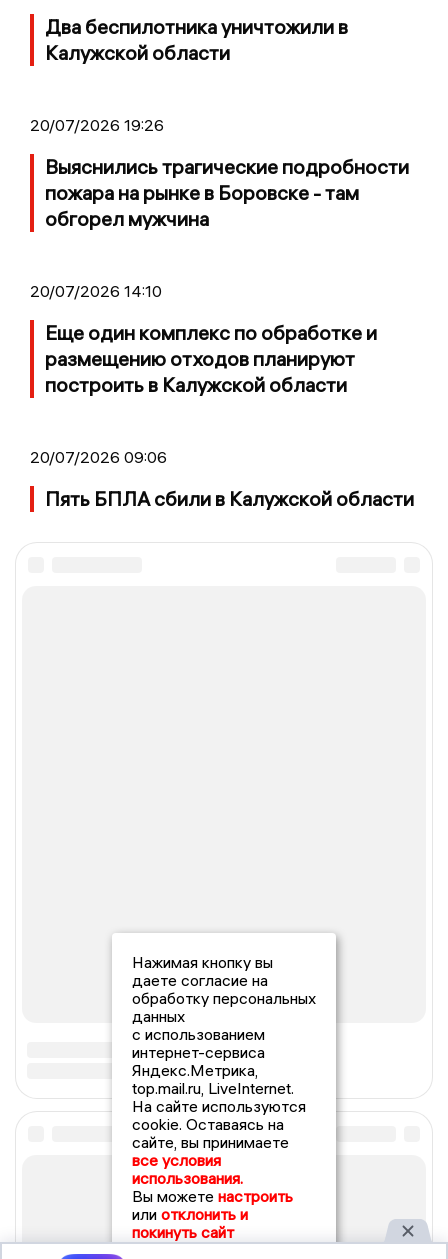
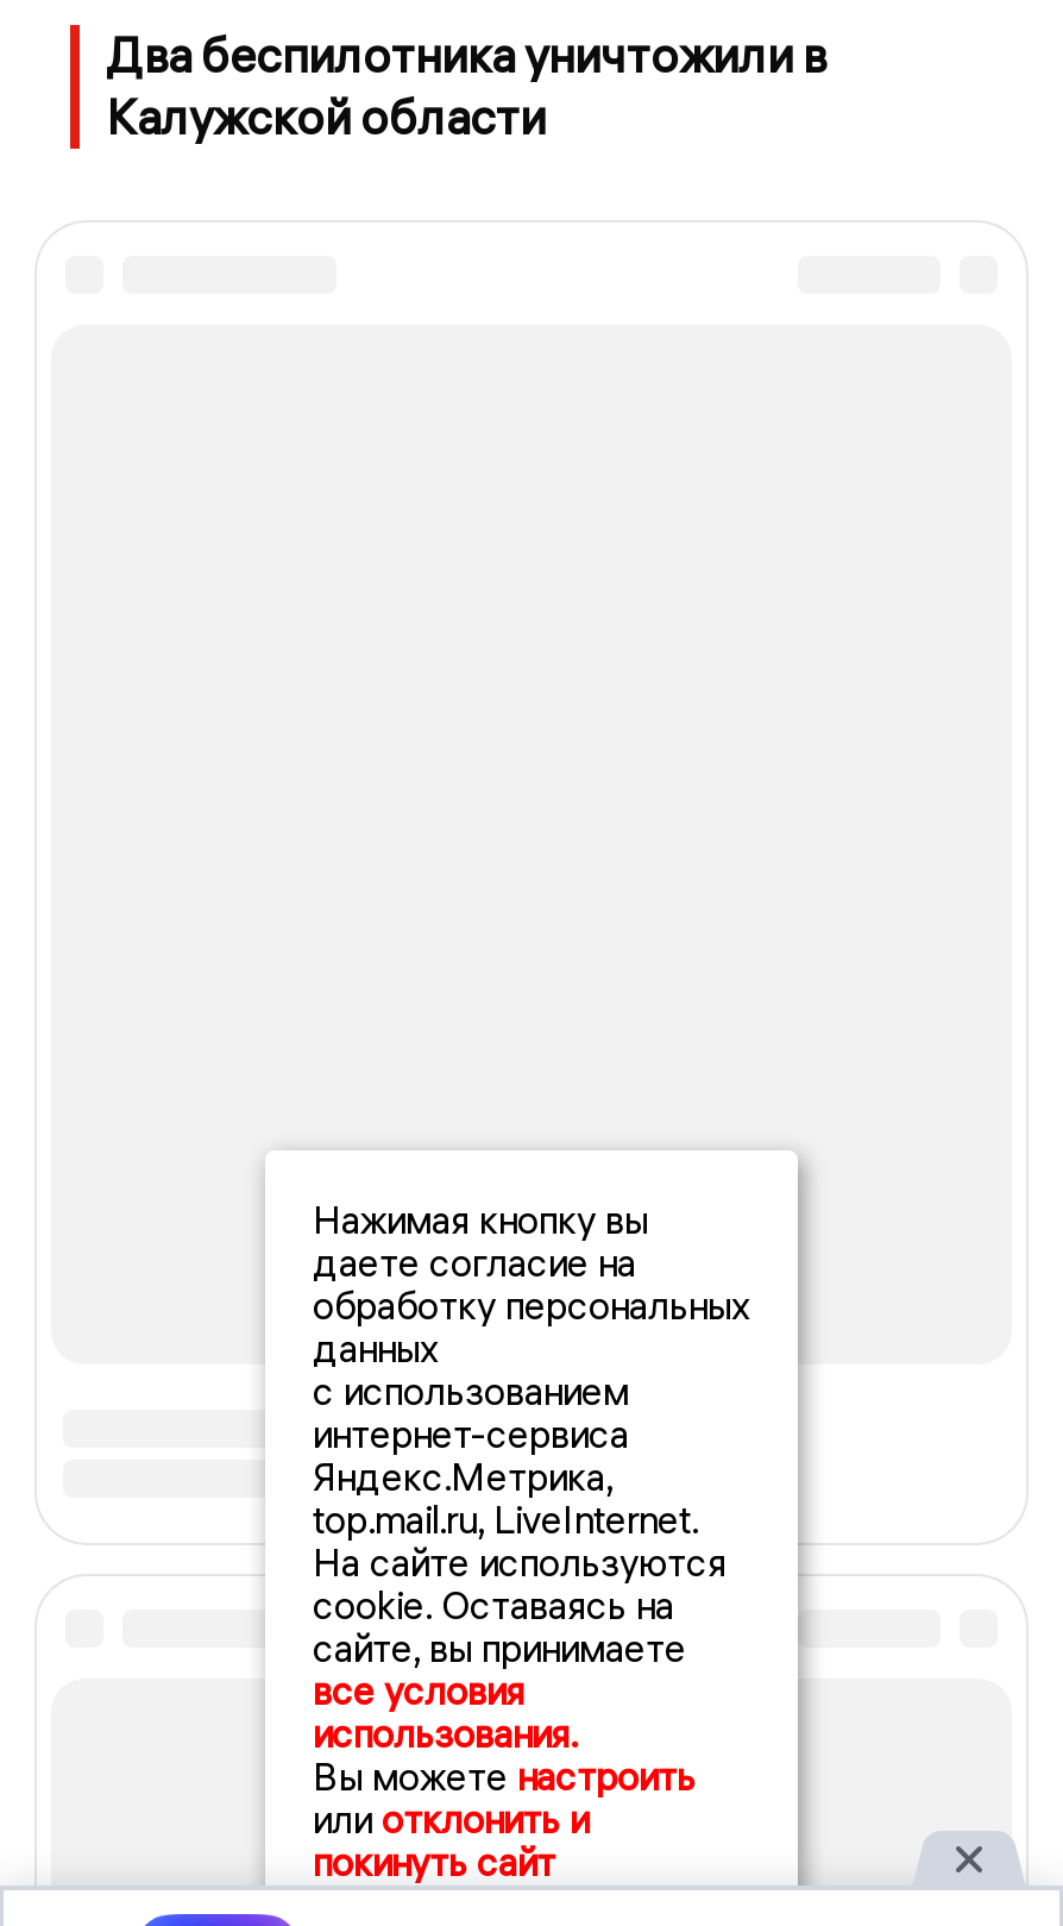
[30,115,414,511] 20/07/2026 19:26 | Выяснились трагические подробности | пожара на рынке в Боровске - там | обгорел мужчина | 20/07/2026 14:10 | Еще один комплекс по обработке и | размещению отходов планируют | построить в Калужской области | 20/07/2026 09:06 | Пять БПЛА сбили в Калужской области -> none

